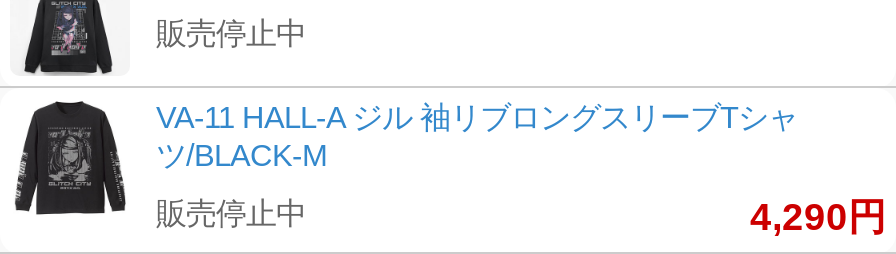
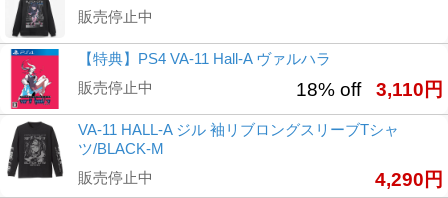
none -> [10,48,443,110] [image] | 【特典】PS4 VA-11 Hall-A ヴァルハラ | 販売停止中 | 18% off 3,110円

